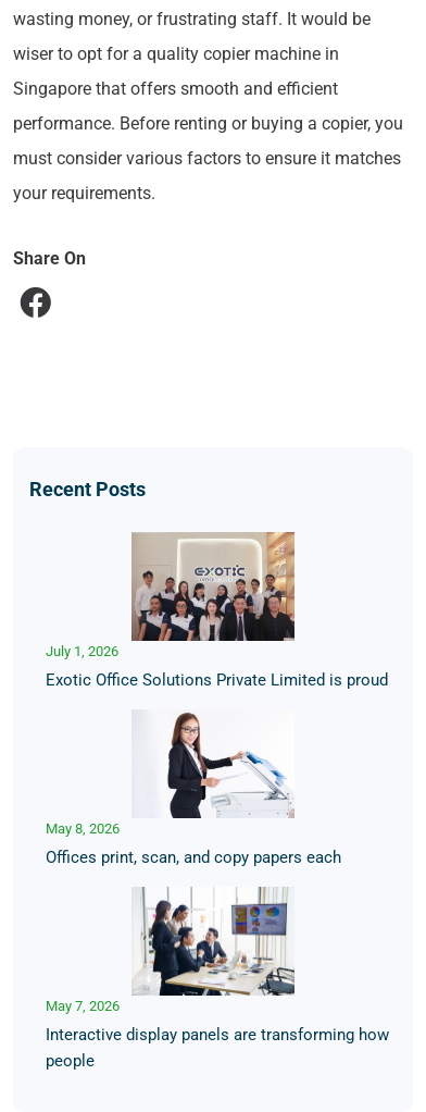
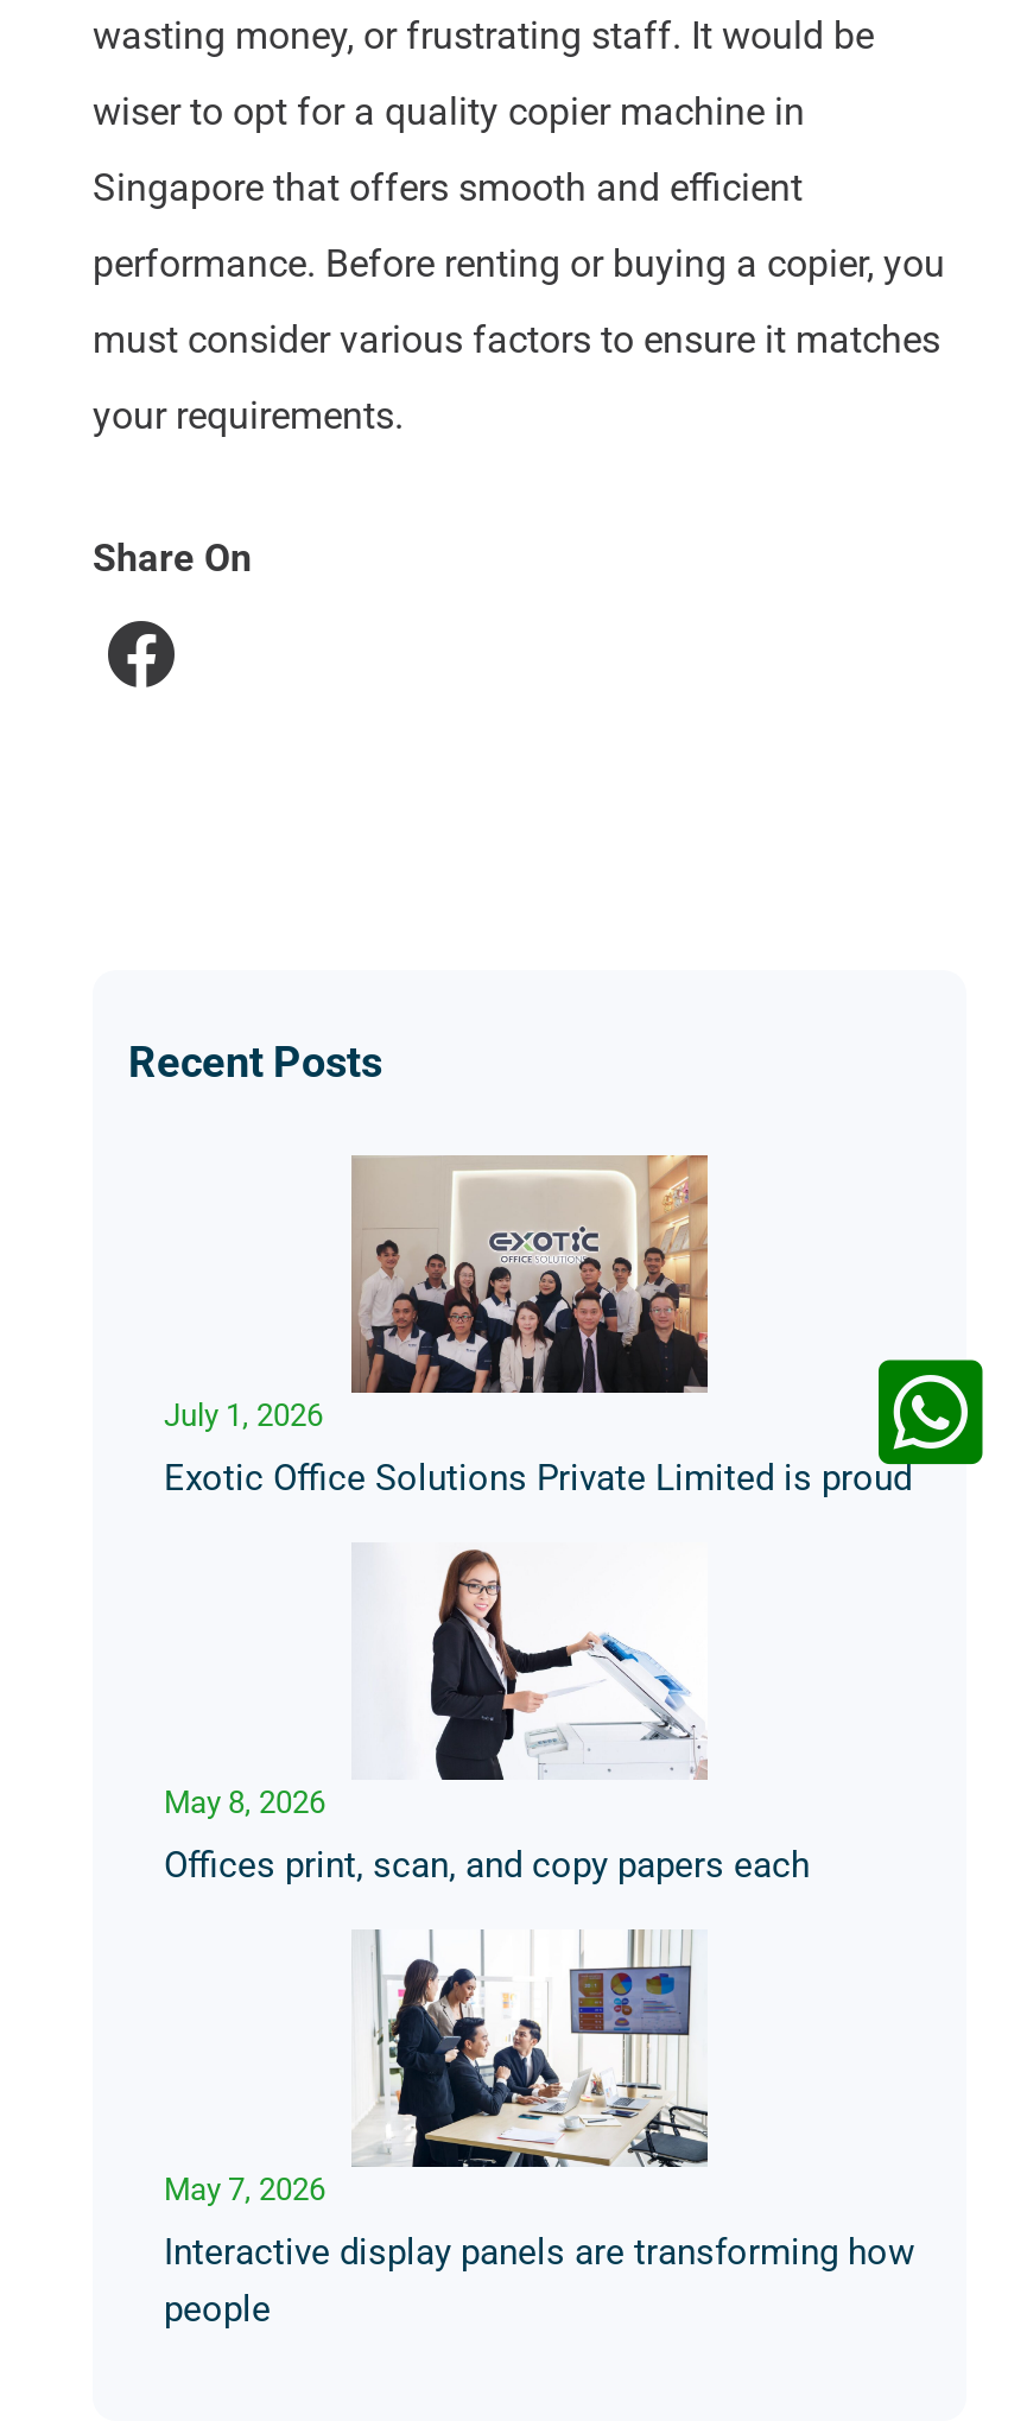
none -> [876,1357,985,1466] [image]

